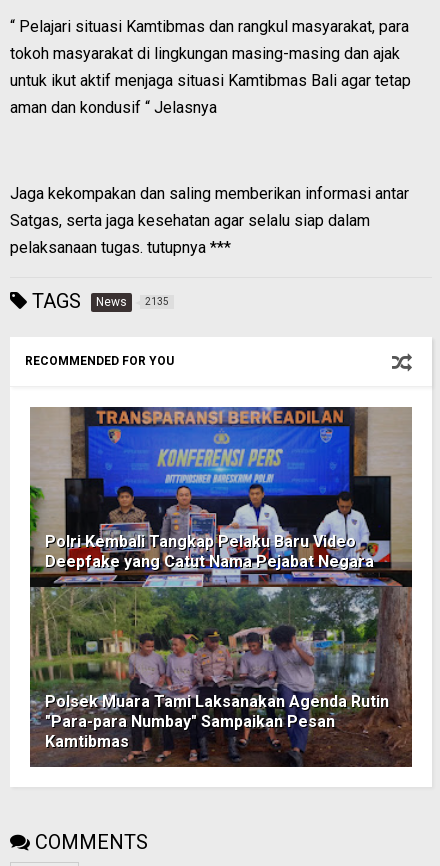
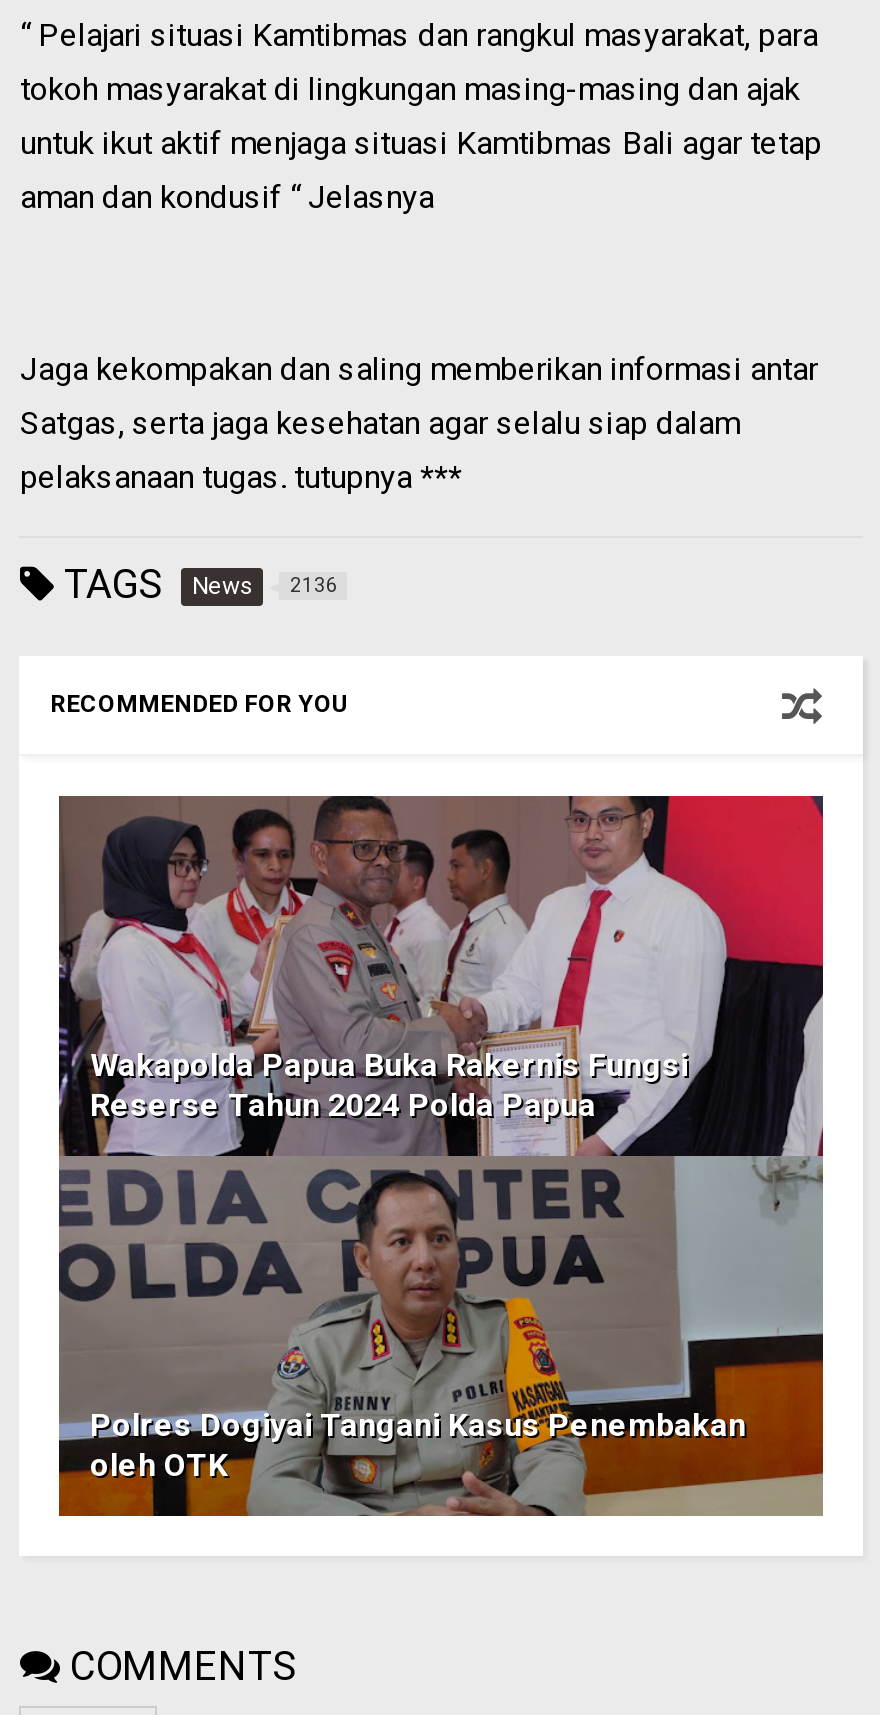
[27,289,169,313] TAGS News 2135 -> [54,560,338,608] TAGS News 2136
[29,406,413,768] [image] | Polri Kembali Tangkap Pelaku Baru Video | Deepfake yang Catut Nama Pejabat Negara -> [57,794,825,1518] [image] | Wakapolda Papua Buka Rakernis Fungsi | Reserse Tahun 2024 Polda Papua
[45,692,389,751] Polsek Muara Tami Laksanakan Agenda Rutin | "Para-para Numbay" Sampaikan Pesan | Kamtibmas -> [90,1406,746,1484] Polres Dogiyai Tangani Kasus Penembakan | oleh OTK

